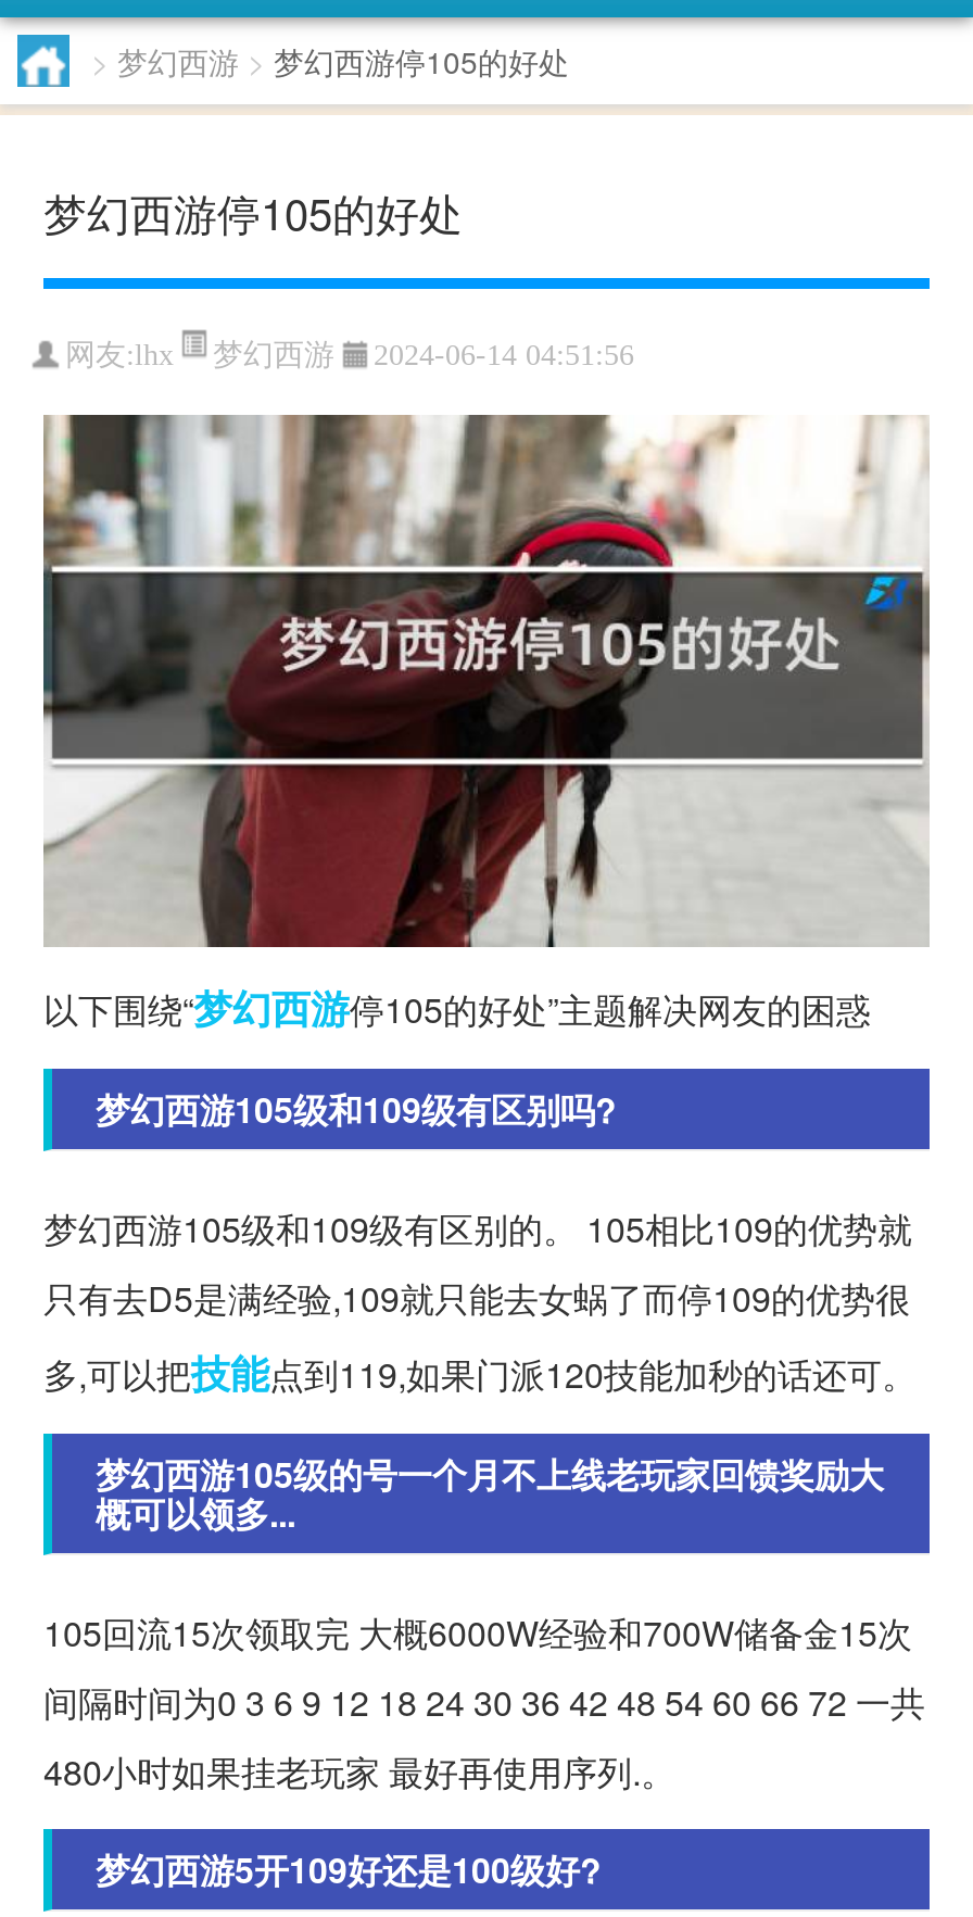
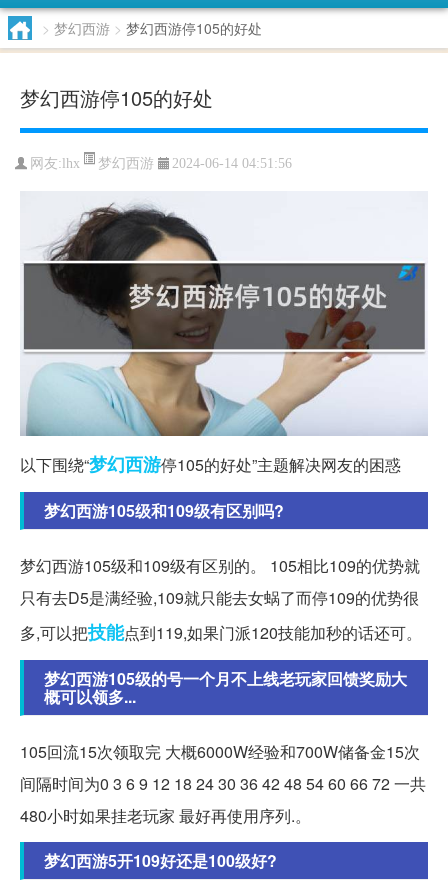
[41,413,932,949] [image] -> [20,191,428,437] [image]

